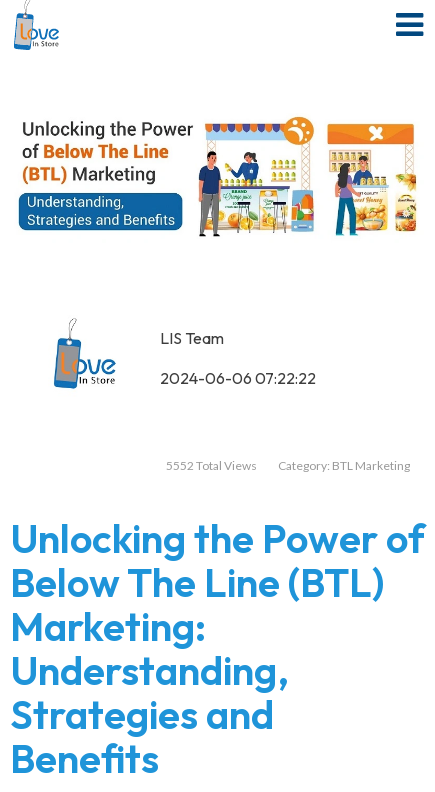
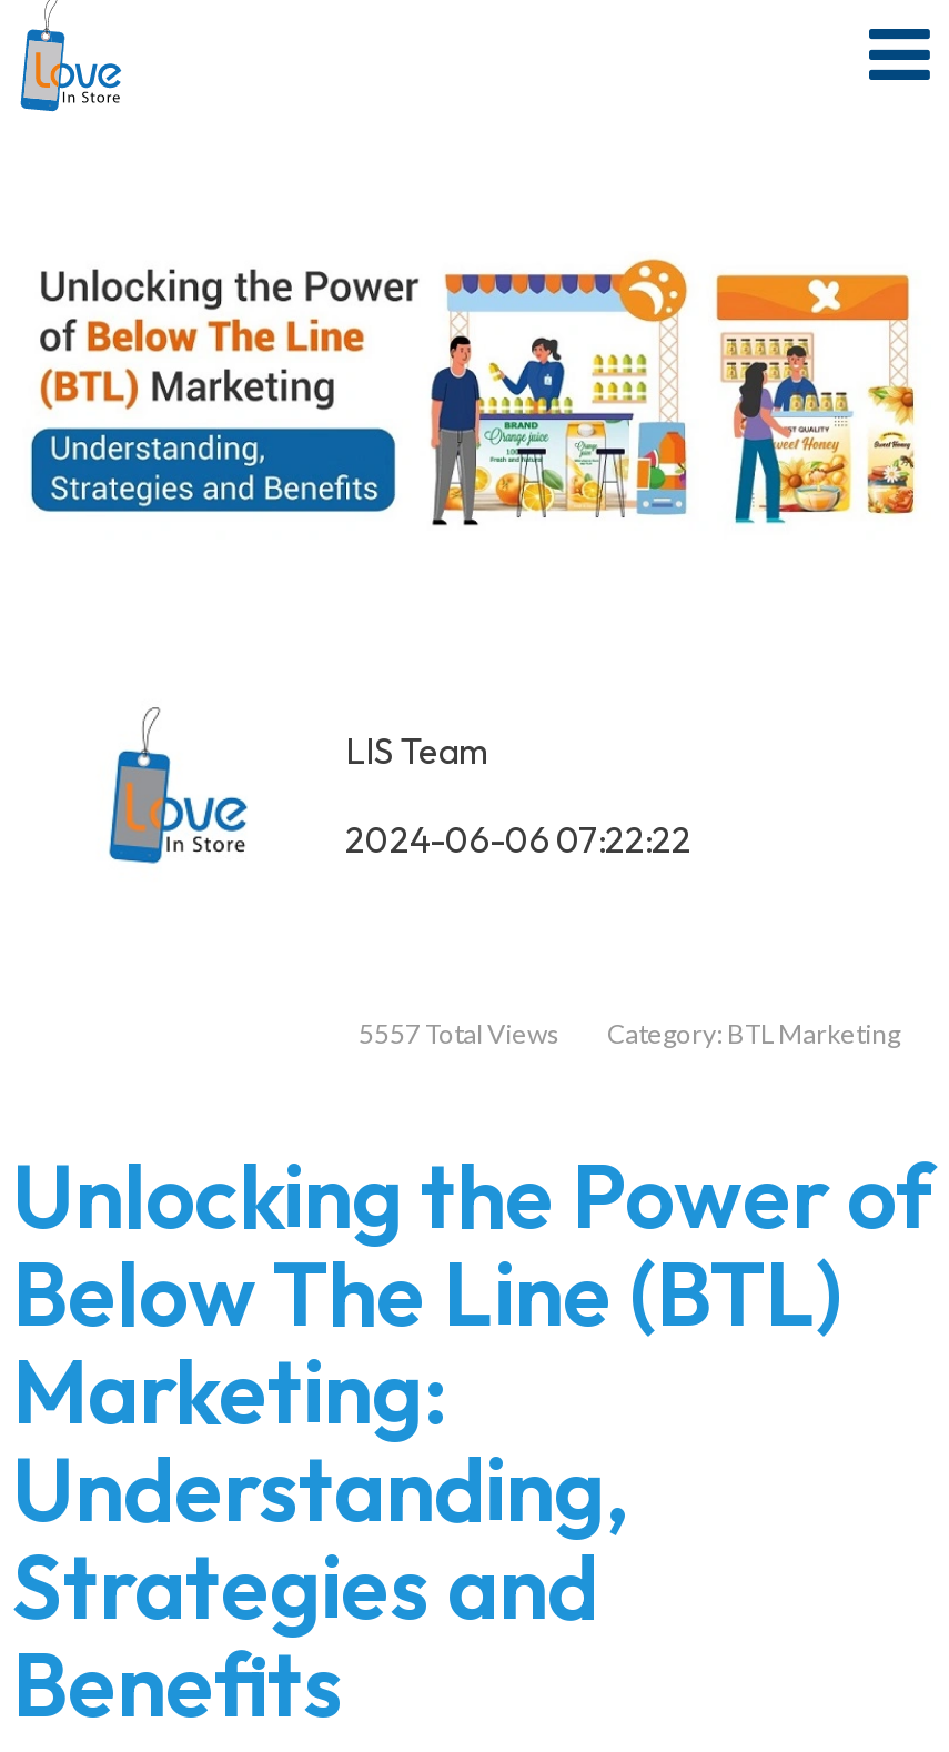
[166,458,410,473] 5552 Total Views Category: BTL Marketing -> [359,1017,900,1051] 5557 Total Views Category: BTL Marketing

